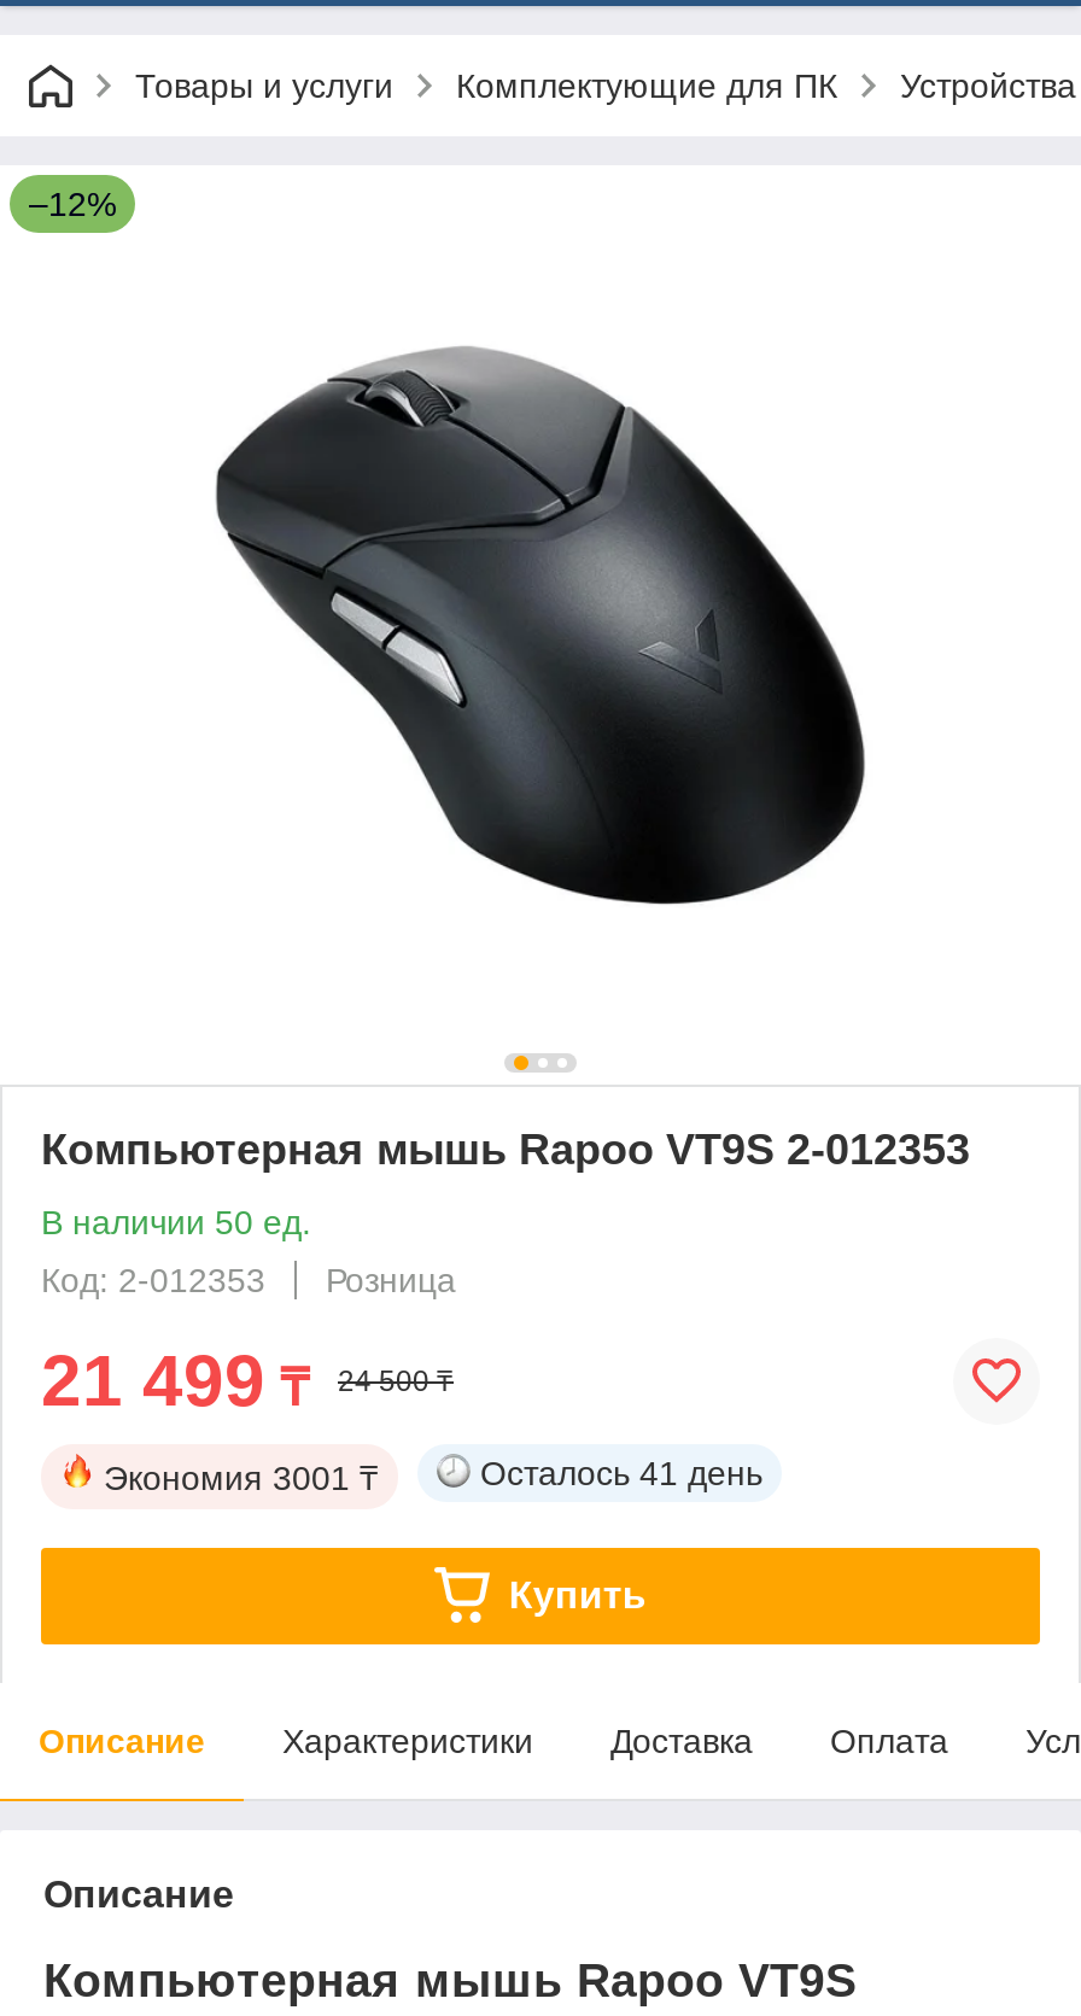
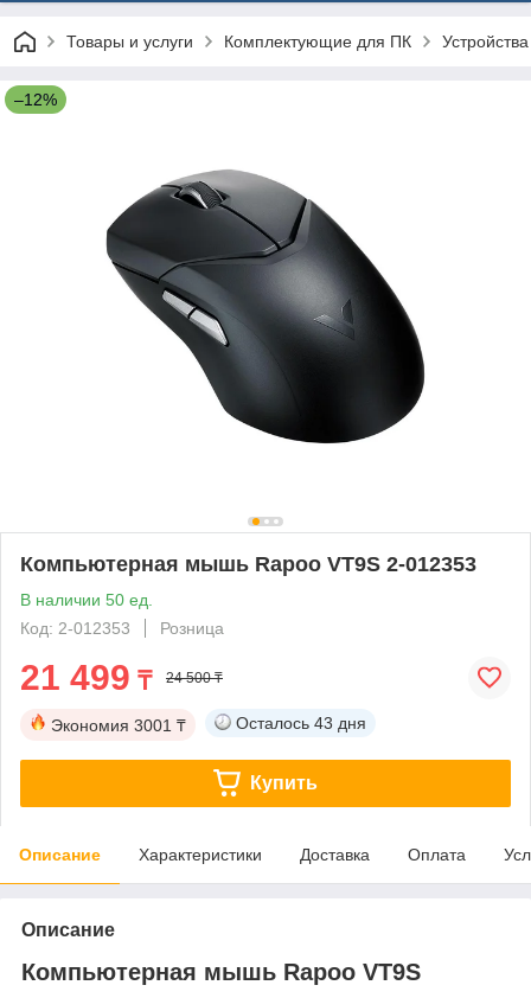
[480,1453,762,1492] Осталось 41 день -> [236,713,366,732] Осталось 43 дня

